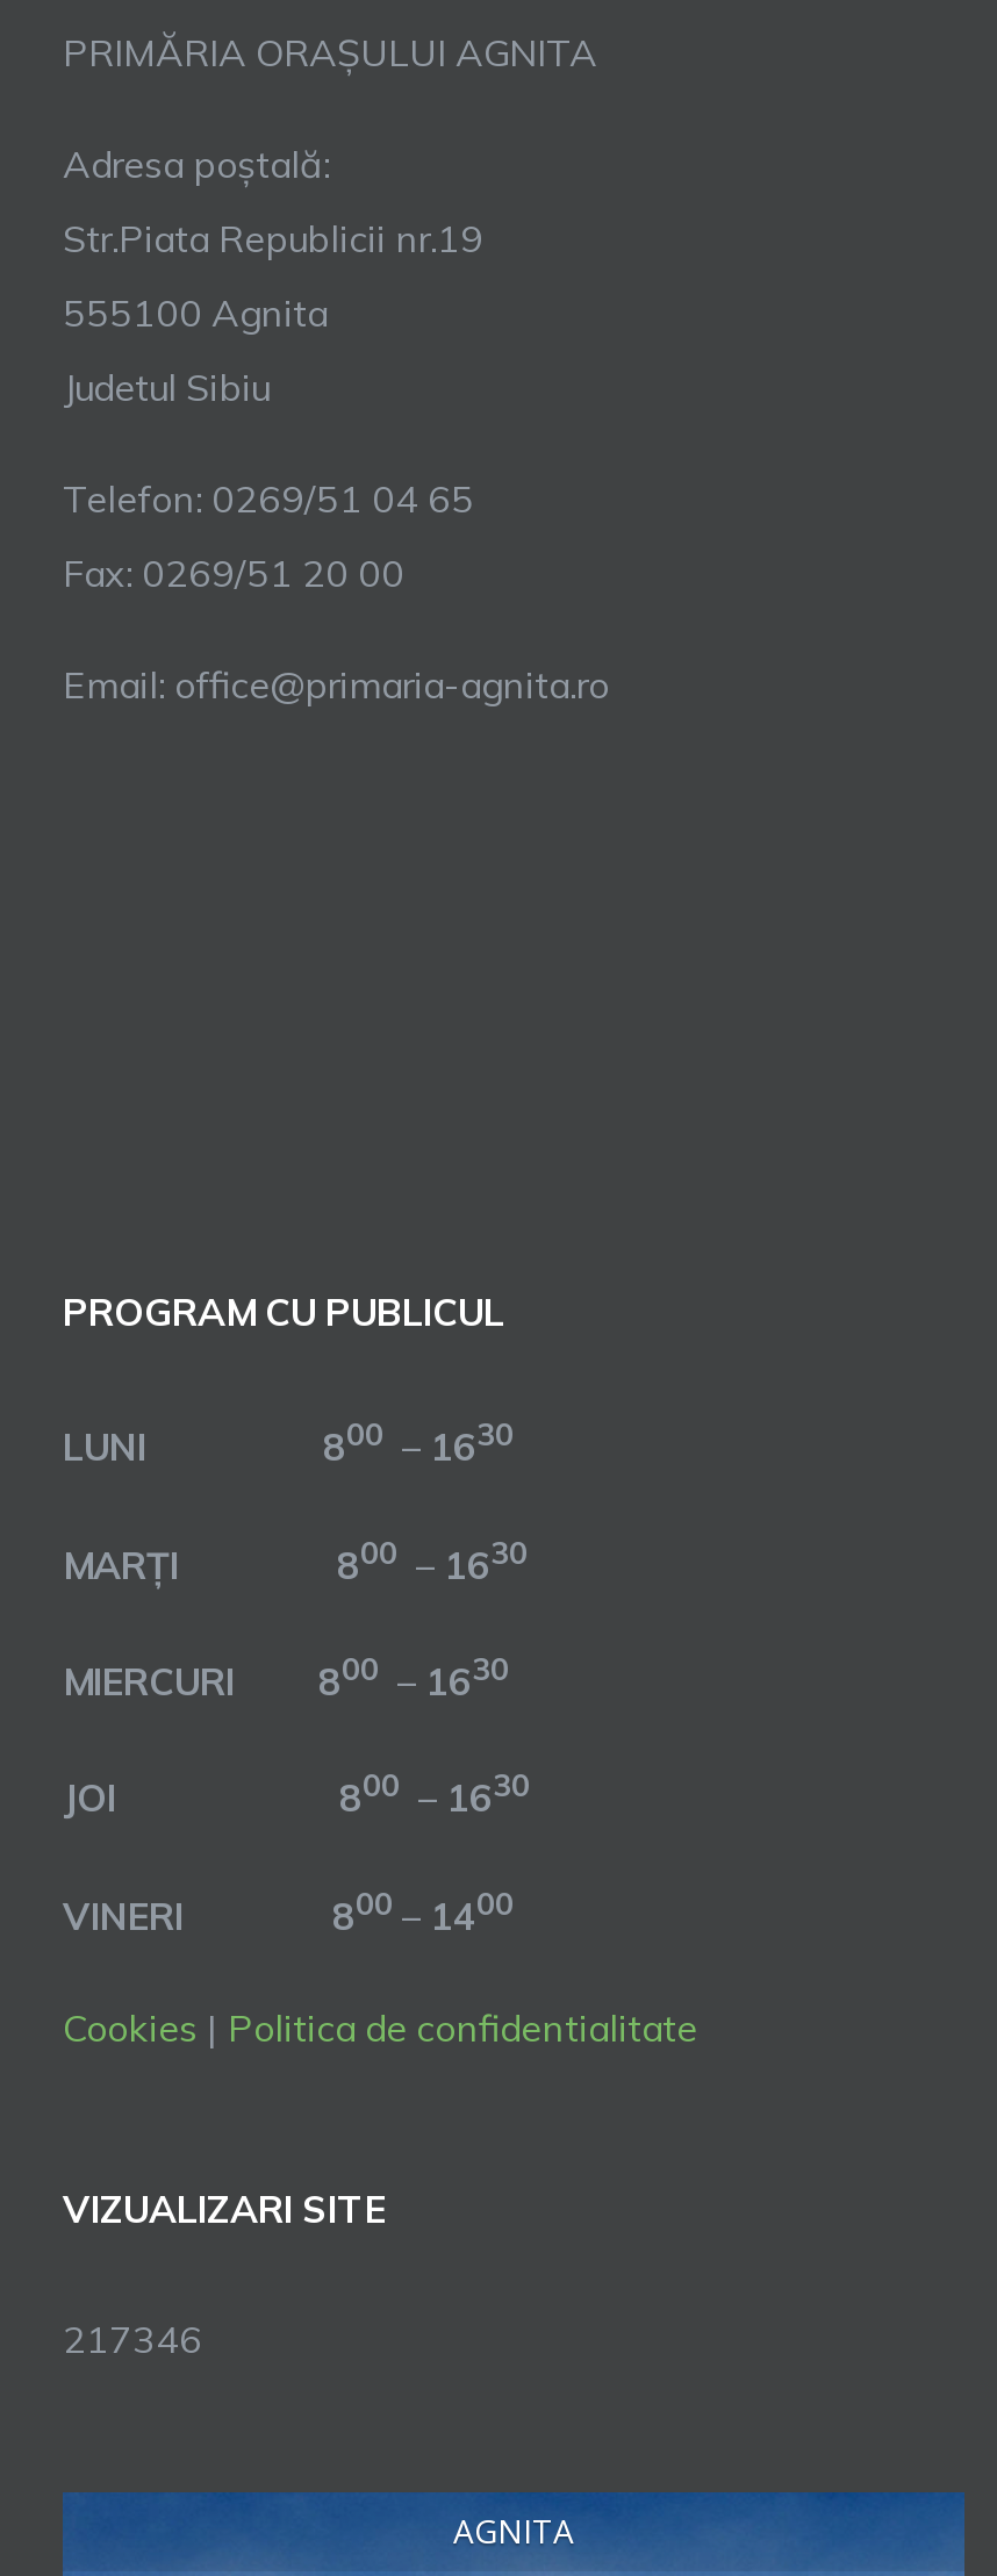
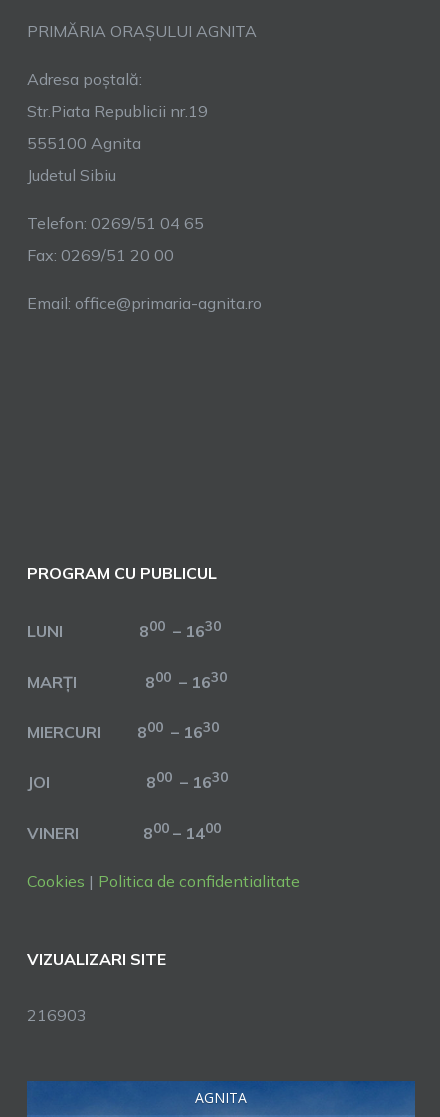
[63,2315,202,2361] 217346 -> [27,1005,87,1025] 216903

